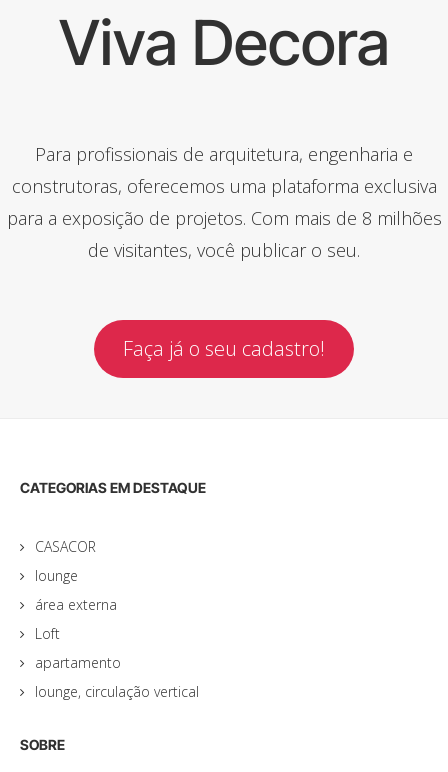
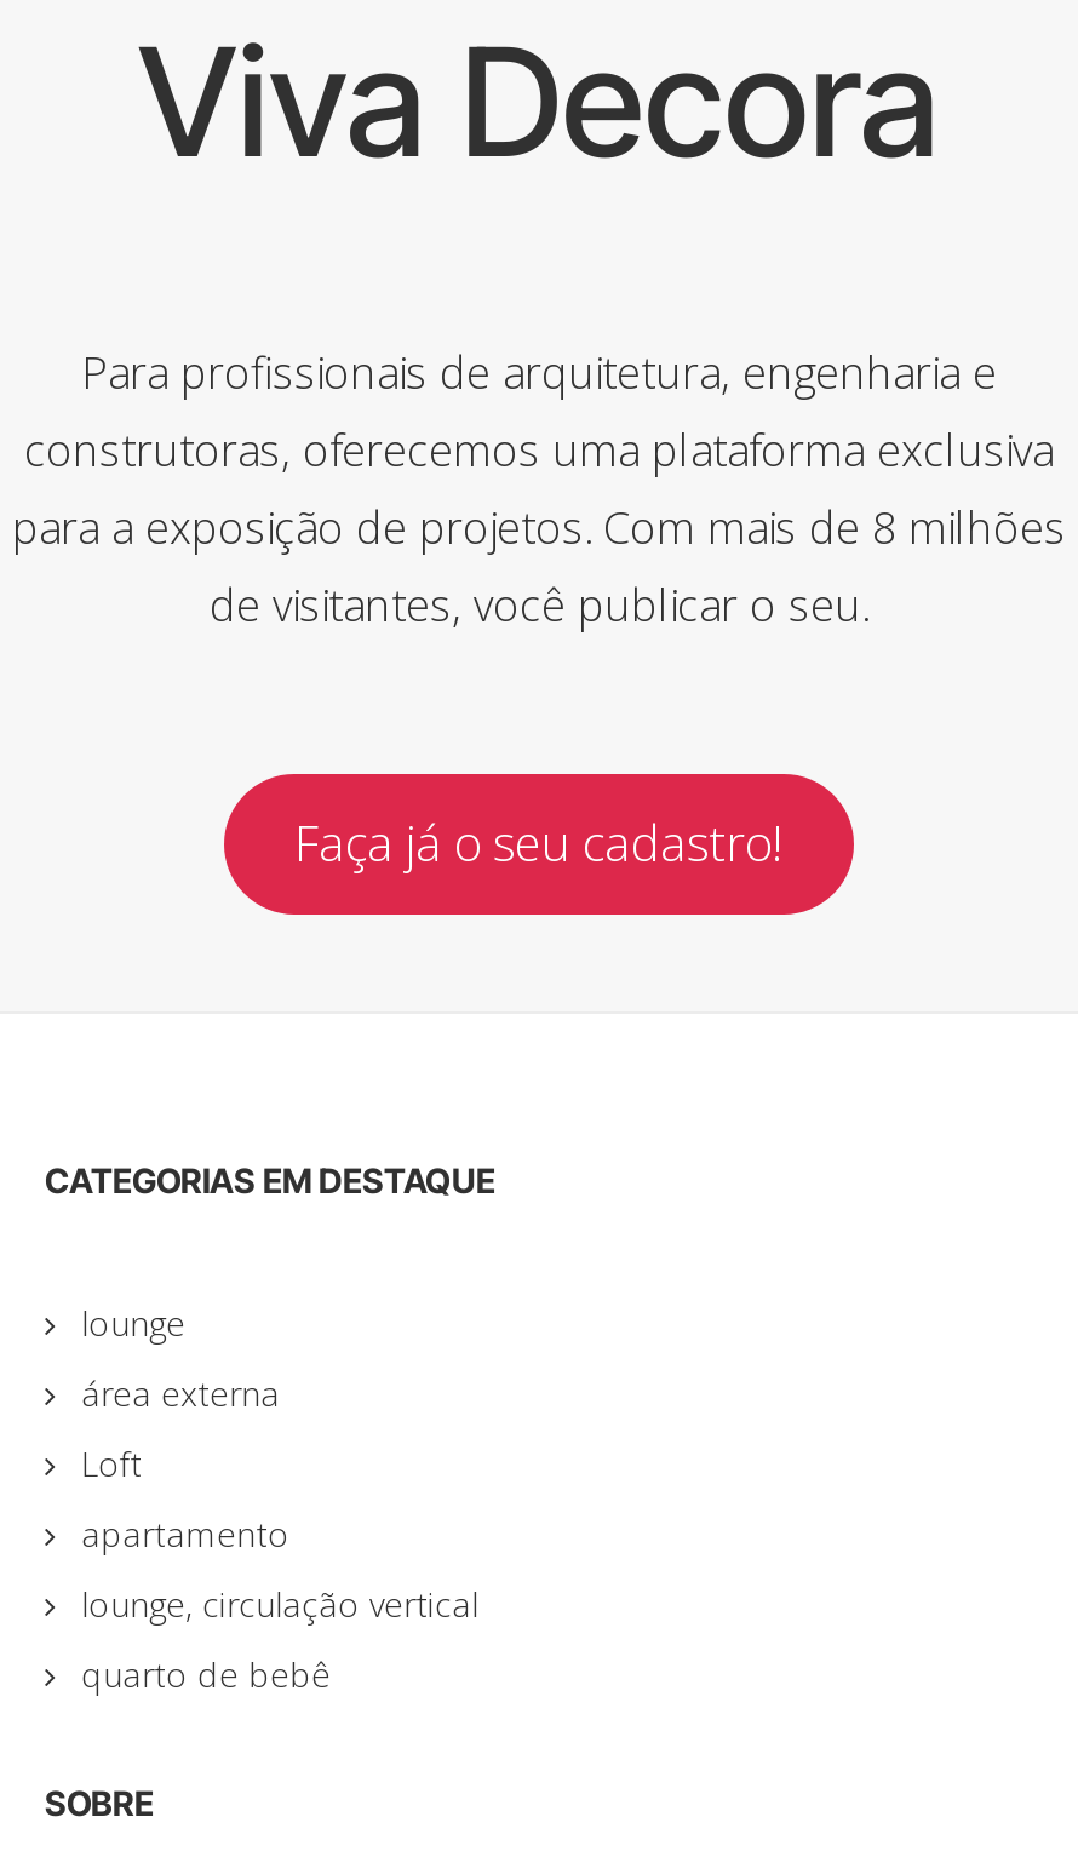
[35,537,96,556] CASACOR -> none
moved [35,566,199,701] -> [81,1299,478,1626]: lounge | área externa | Loft | apartamento | lounge, circulação vertical
none -> [81,1650,331,1696] quarto de bebê

